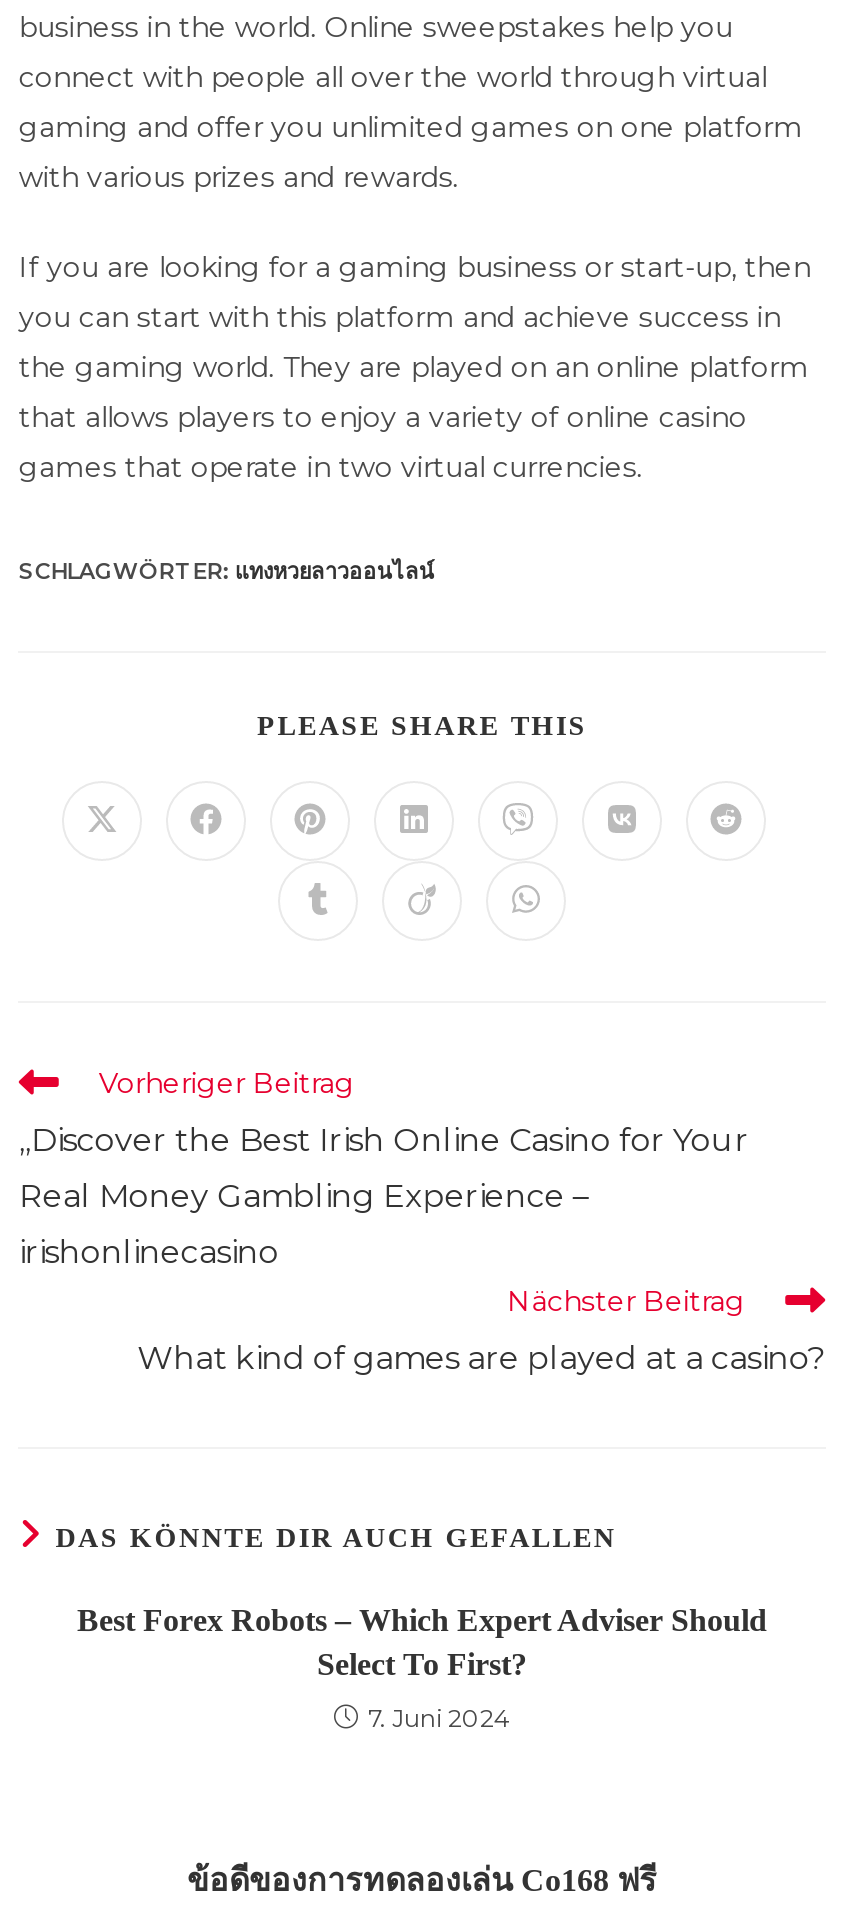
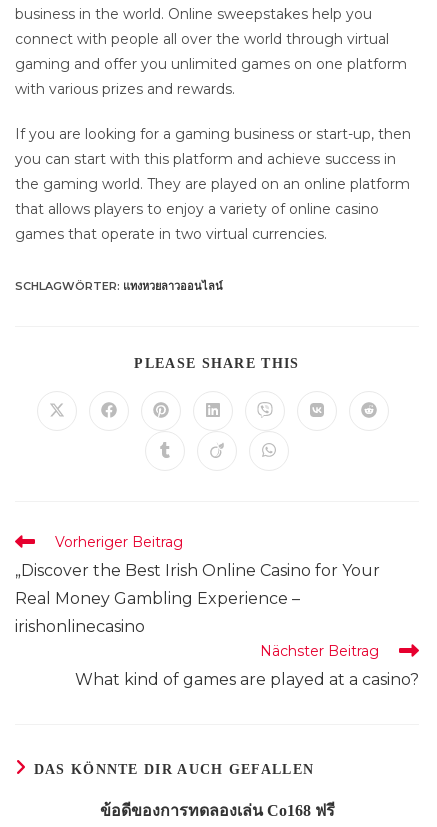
[77,1603,767,1733] Best Forex Robots – Which Expert Adviser Should | Select To First? | 7. Juni 2024 -> none

